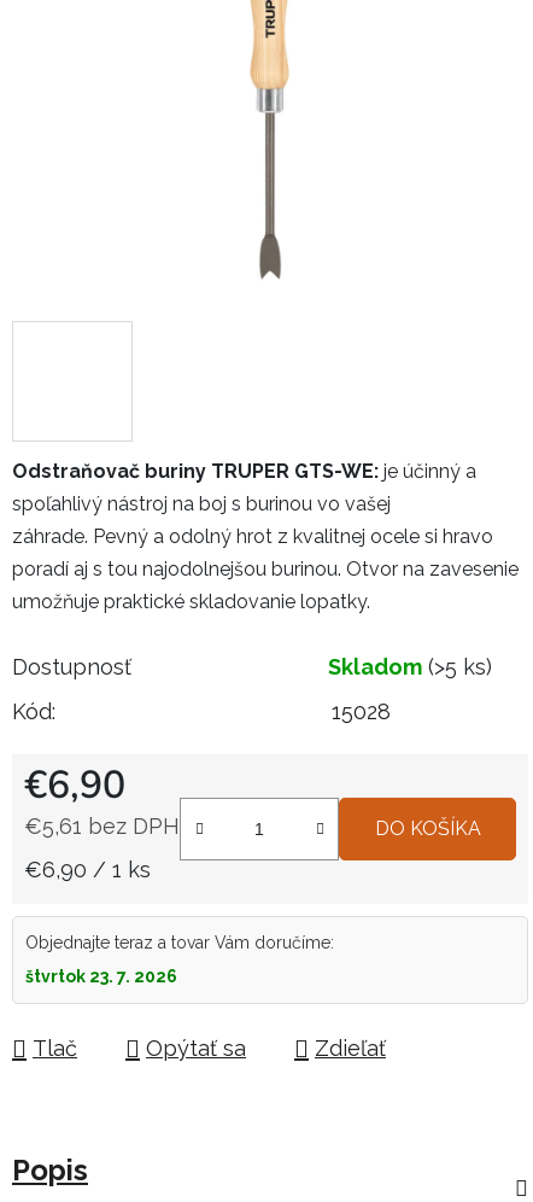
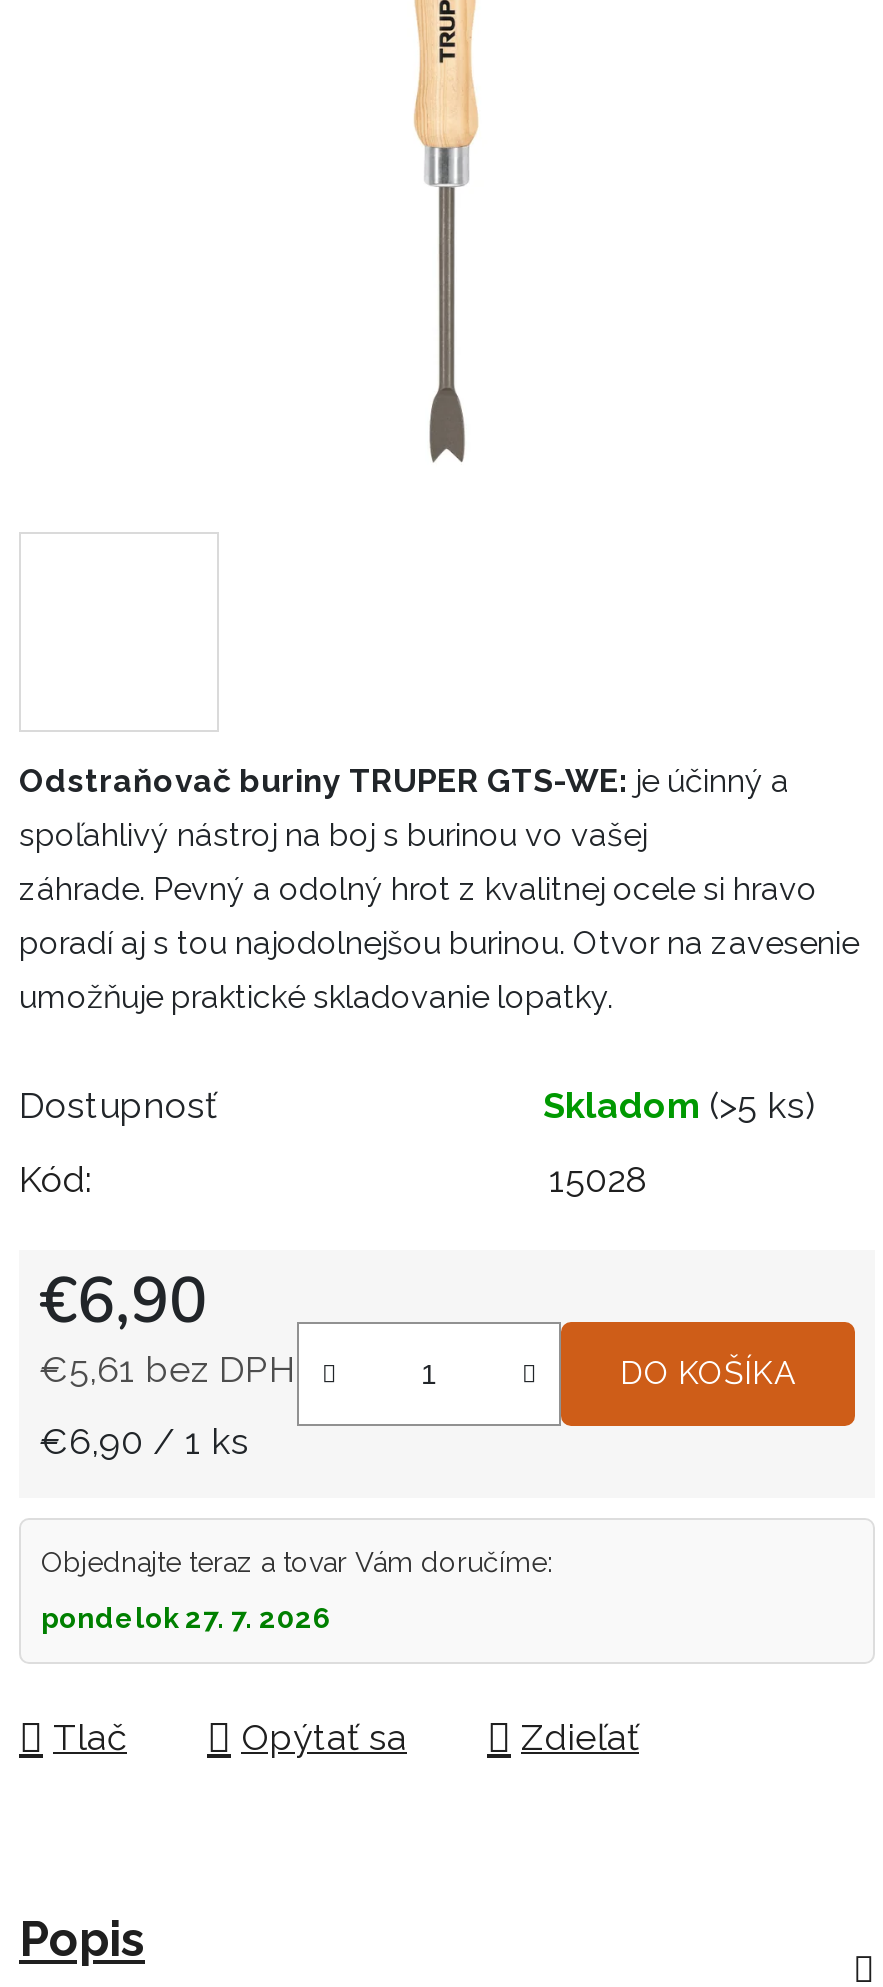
[25,966,177,986] štvrtok 23. 7. 2026 -> [41,1601,331,1633] pondelok 27. 7. 2026

